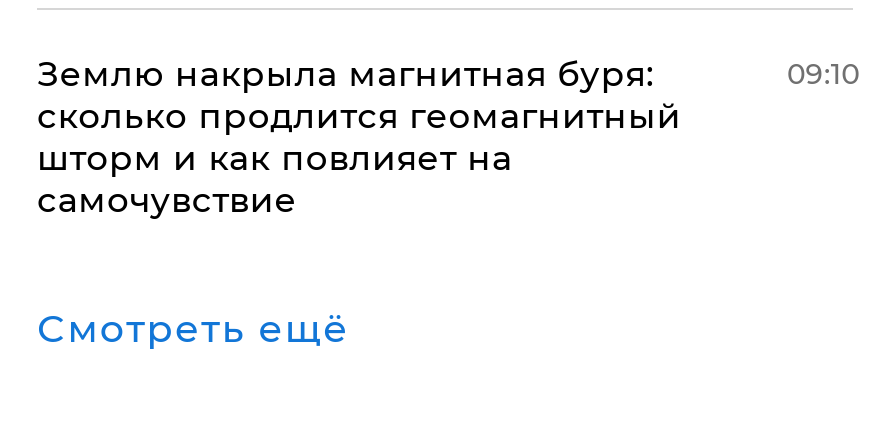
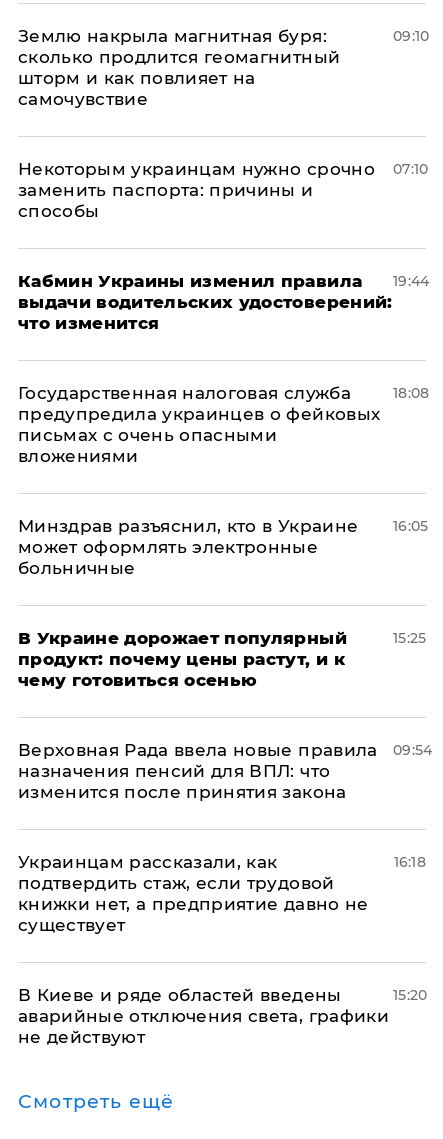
none -> [18,159,375,221] Некоторым украинцам нужно срочно | заменить паспорта: причины и | способы
none -> [18,271,393,333] Кабмин Украины изменил правила | выдачи водительских удостоверений: | что изменится
none -> [18,383,380,466] Государственная налоговая служба | предупредила украинцев о фейковых | письмах с очень опасными | вложениями
none -> [18,516,358,578] Минздрав разъяснил, кто в Украине | может оформлять электронные | больничные
none -> [18,628,347,690] В Украине дорожает популярный | продукт: почему цены растут, и к | чему готовиться осенью
none -> [18,740,378,802] Верховная Рада ввела новые правила | назначения пенсий для ВПЛ: что | изменится после принятия закона
none -> [18,852,369,935] Украинцам рассказали, как | подтвердить стаж, если трудовой | книжки нет, а предприятие давно не | существует
none -> [18,985,389,1047] В Киеве и ряде областей введены | аварийные отключения света, графики | не действуют
none -> [393,160,428,178] 07:10
none -> [393,272,429,290] 19:44
none -> [393,384,429,402] 18:08
none -> [393,517,428,535] 16:05
none -> [393,629,426,647] 15:25
none -> [393,741,432,759] 09:54
none -> [393,986,427,1004] 15:20
none -> [394,853,426,871] 16:18

